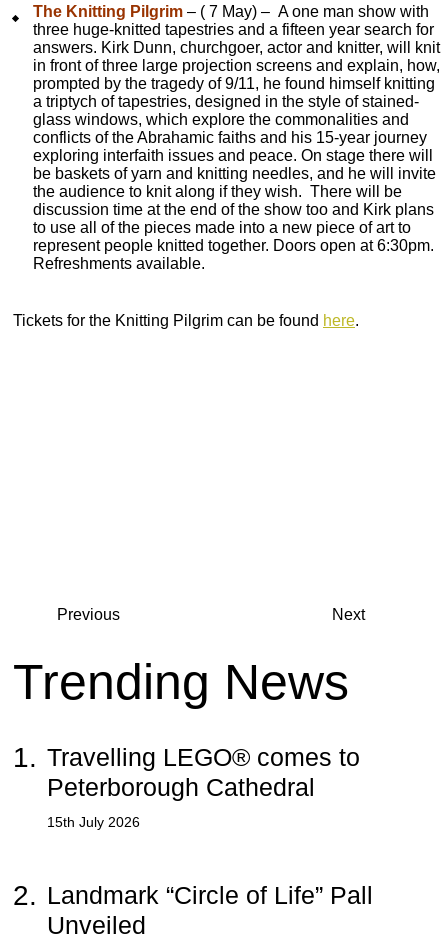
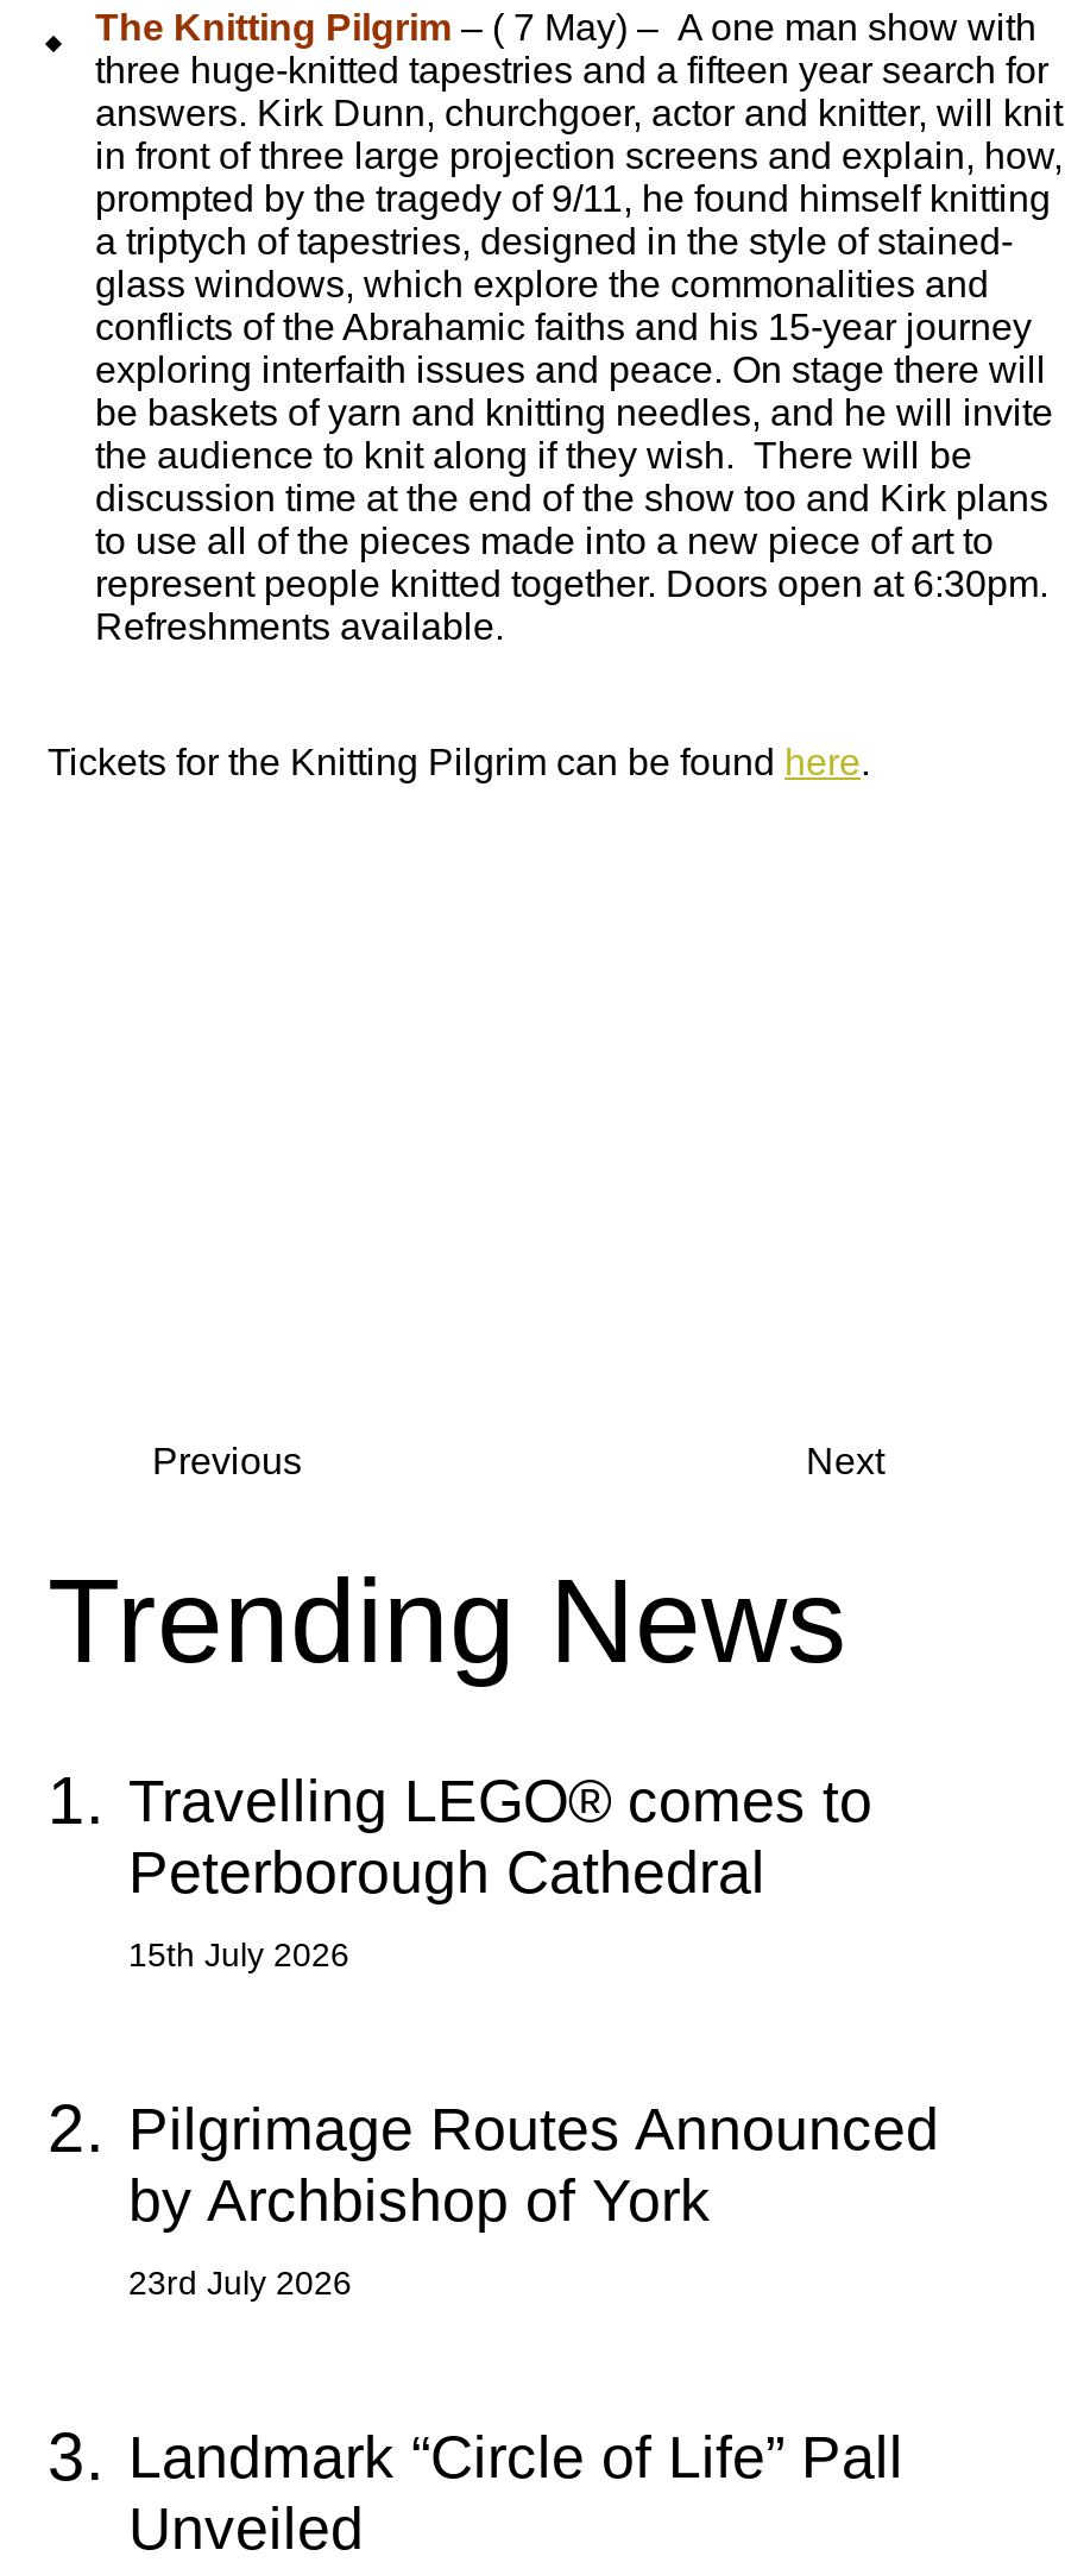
[13,880,373,911] 2. Landmark “Circle of Life” Pall -> [48,2093,939,2494] 2. Pilgrimage Routes Announced | by Archbishop of York | 23rd July 2026 | 3. Landmark “Circle of Life” Pall

